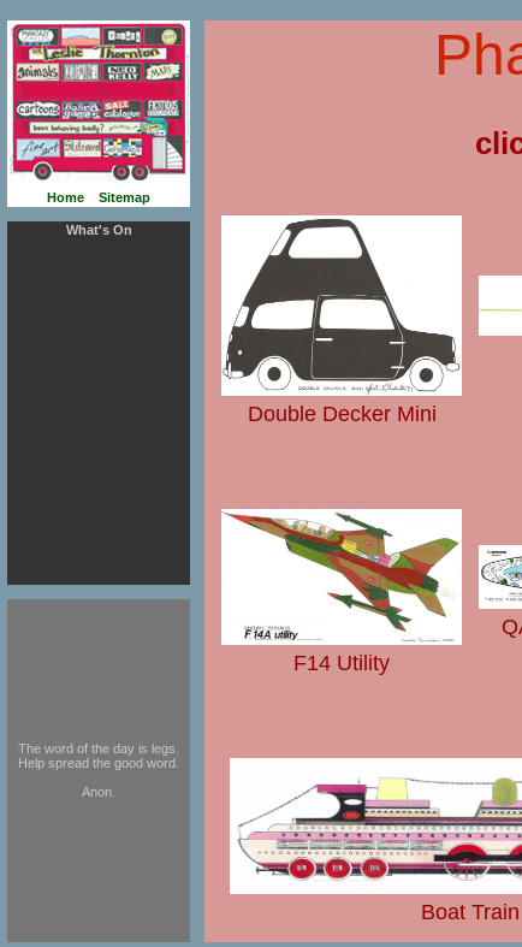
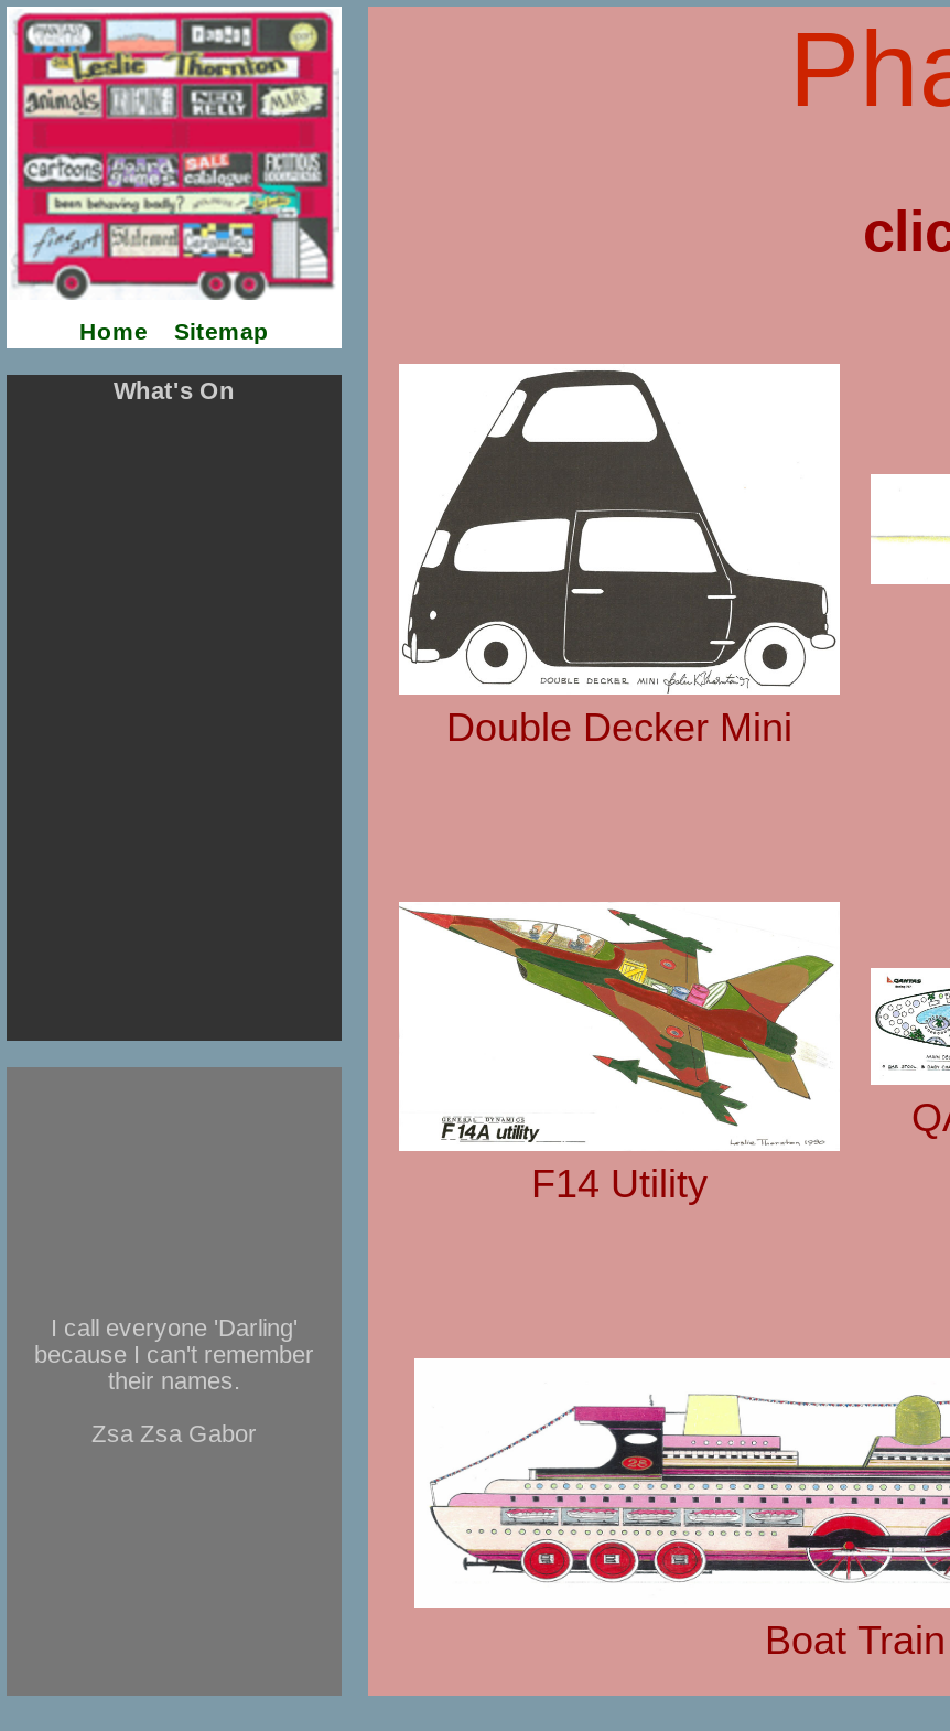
[18,741,179,770] The word of the day is legs. | Help spread the good word. -> [34,1314,314,1394] I call everyone 'Darling' | because I can't remember | their names.
[82,785,115,799] Anon. -> [91,1420,257,1447] Zsa Zsa Gabor

